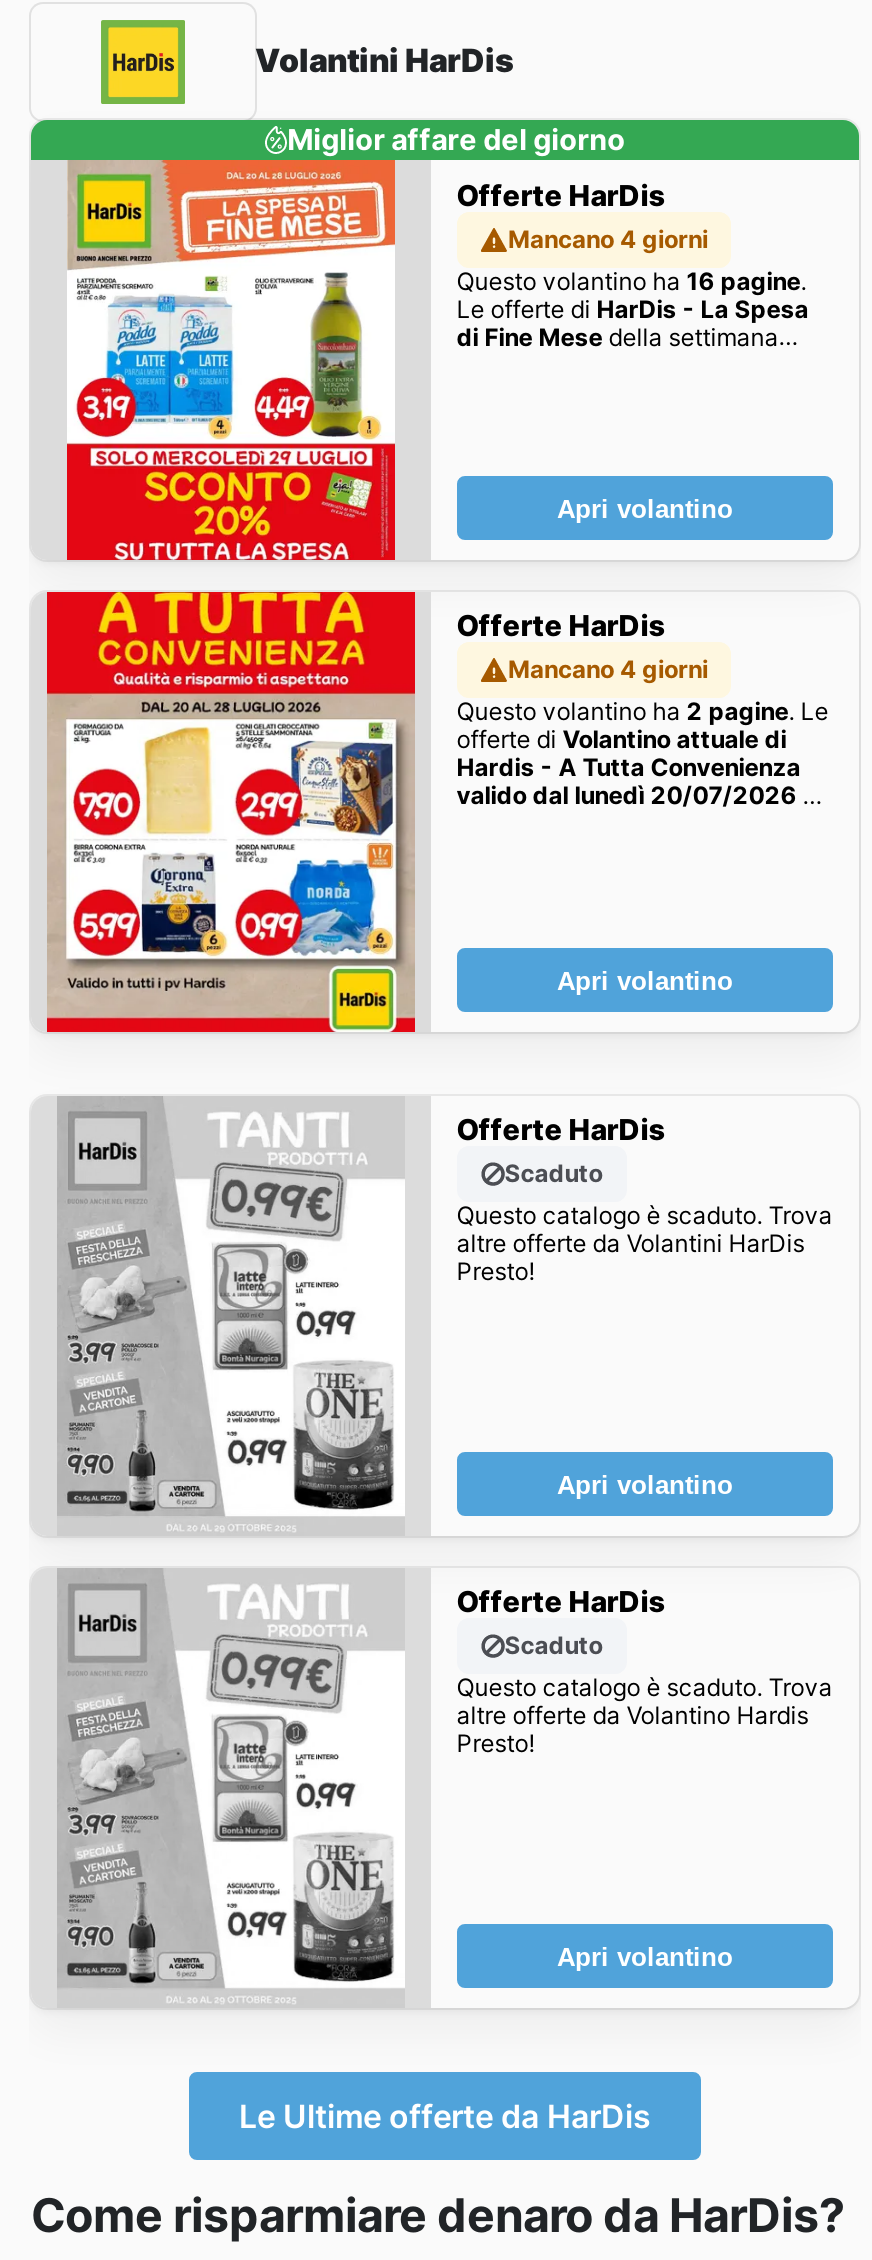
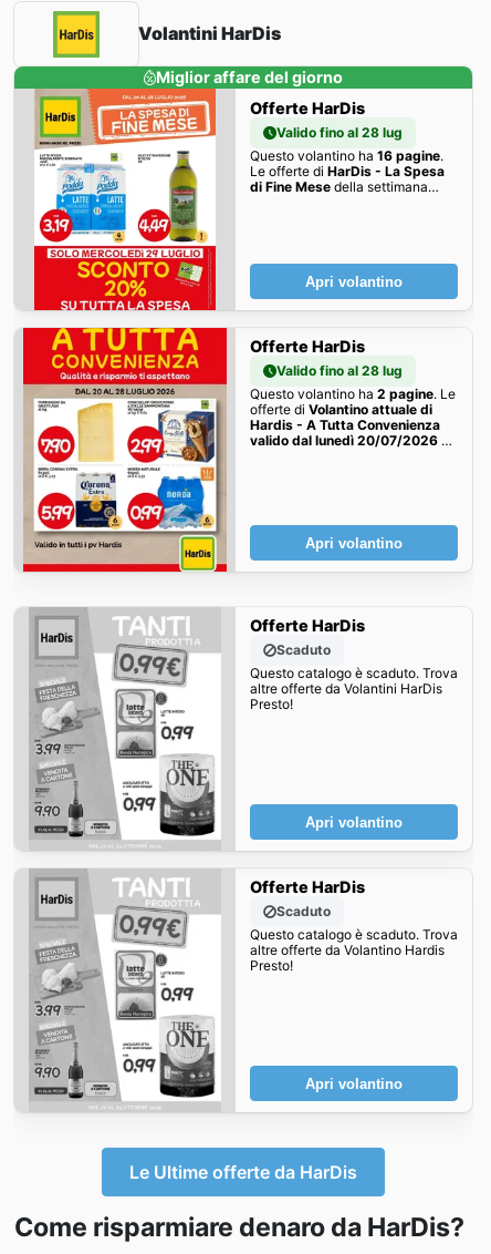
[508,223,708,253] Mancano 4 giorni -> [276,124,402,140] Valido fino al 28 lug
[508,654,708,684] Mancano 4 giorni -> [276,362,402,379] Valido fino al 28 lug

